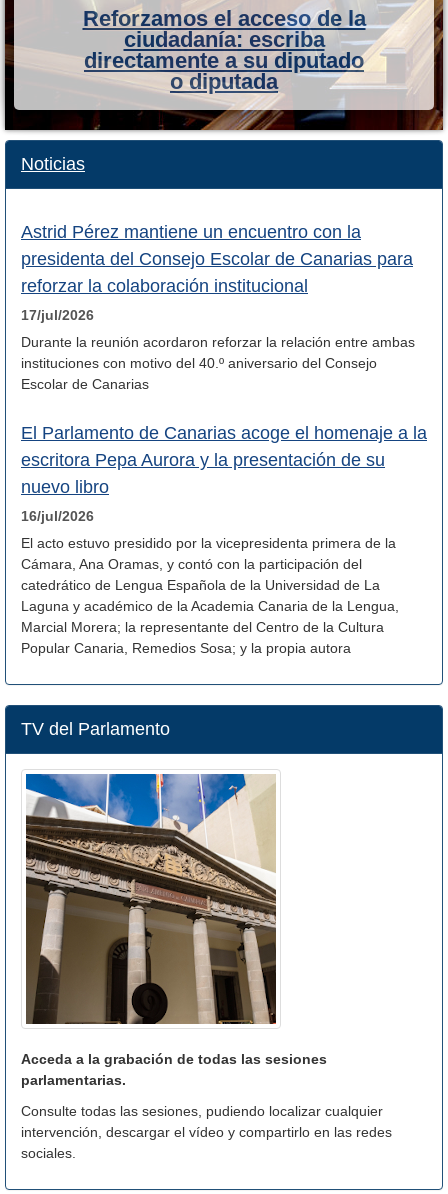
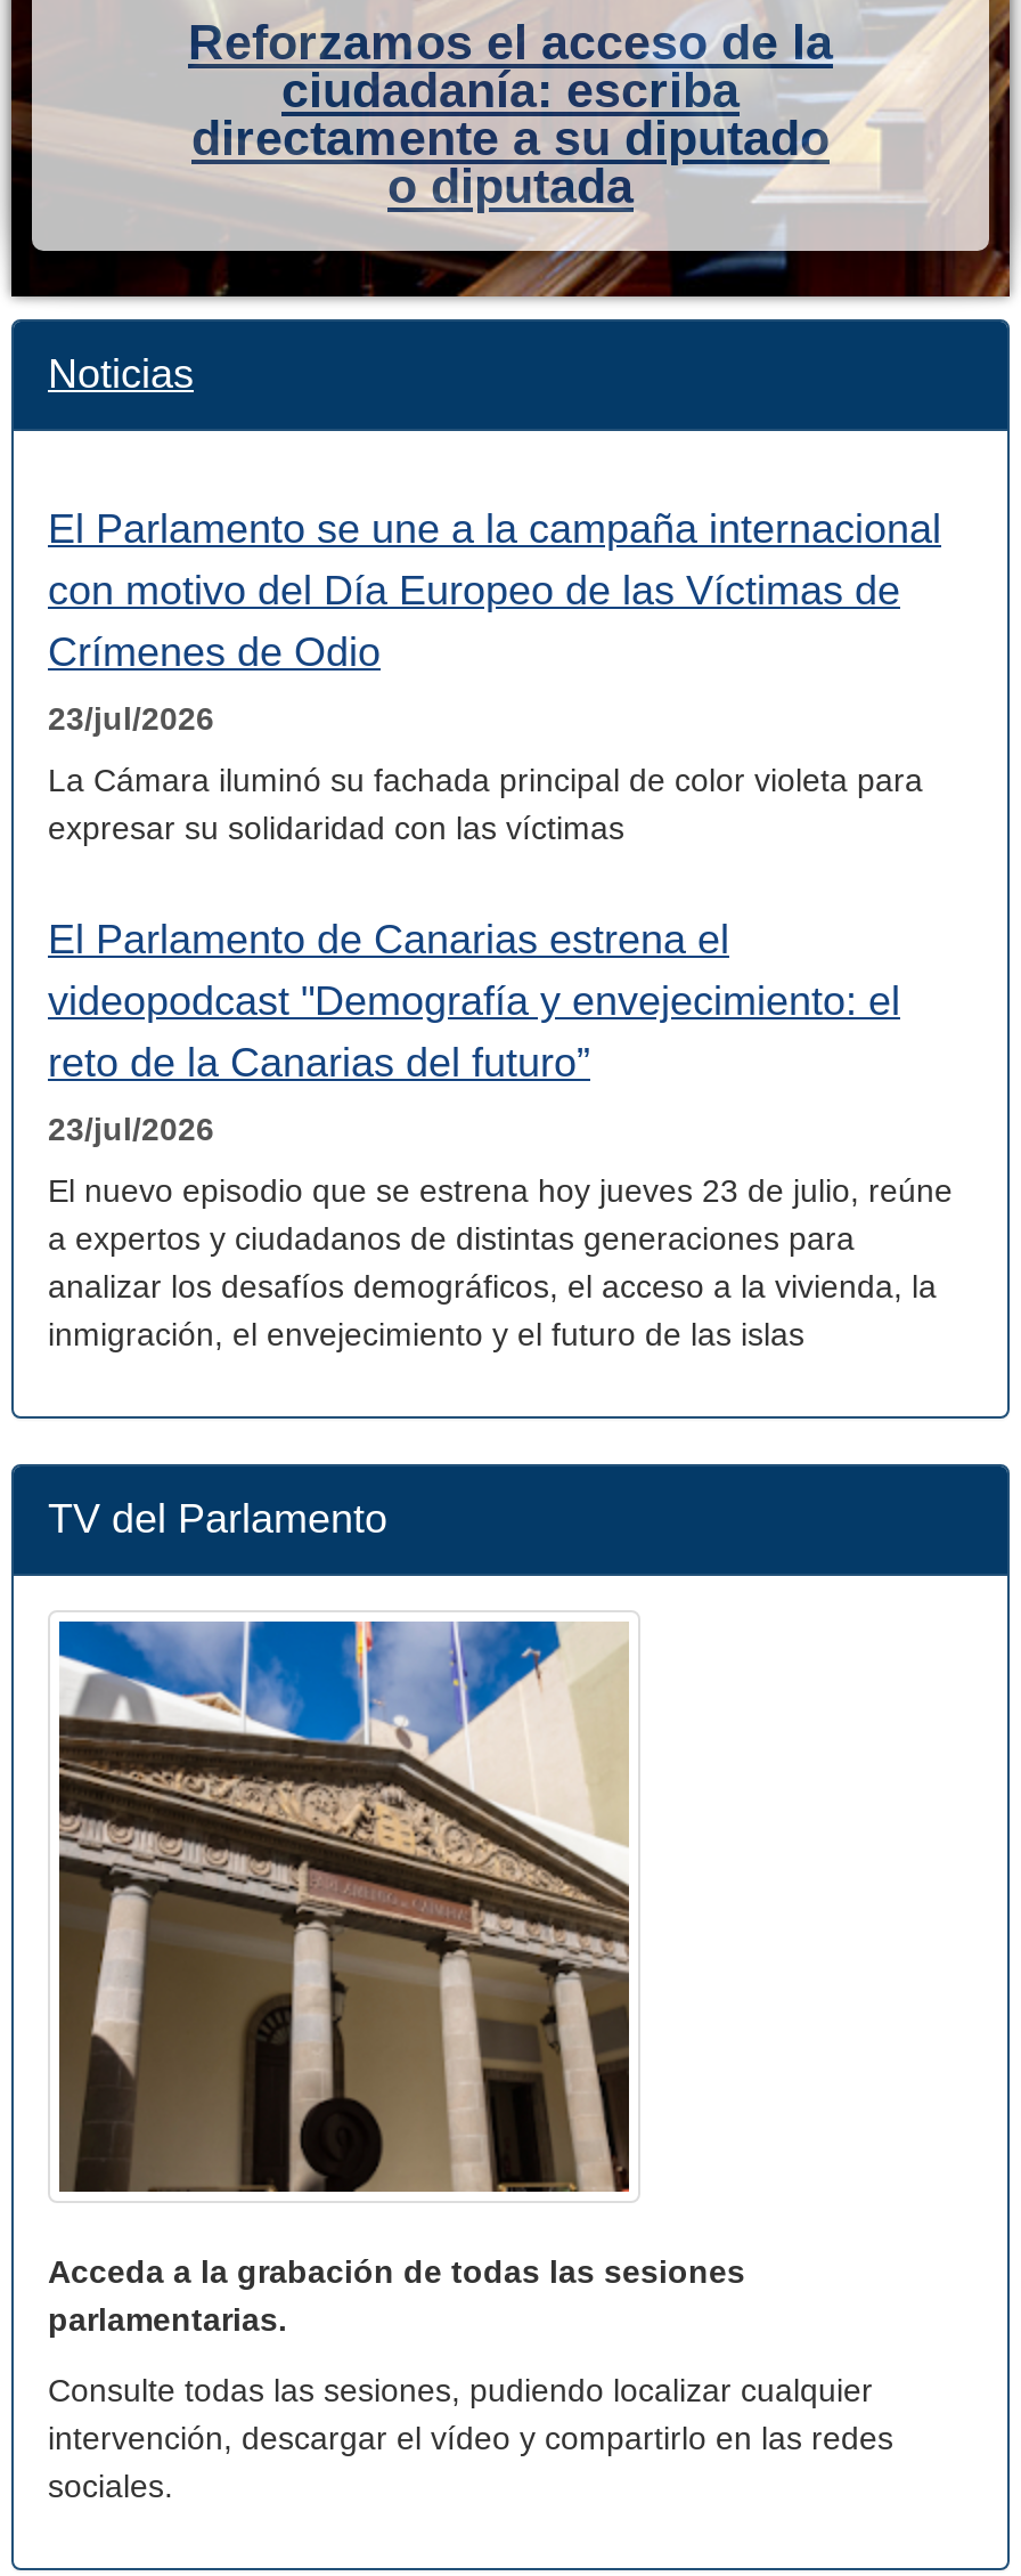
[21,222,413,296] Astrid Pérez mantiene un encuentro con la | presidenta del Consejo Escolar de Canarias para | reforzar la colaboración institucional -> [48,507,941,676] El Parlamento se une a la campaña internacional | con motivo del Día Europeo de las Víctimas de | Crímenes de Odio
[21,307,94,323] 17/jul/2026 -> [48,701,214,737] 23/jul/2026
[21,334,415,392] Durante la reunión acordaron reforzar la relación entre ambas | instituciones con motivo del 40.º aniversario del Consejo | Escolar de Canarias -> [48,762,923,847] La Cámara iluminó su fachada principal de color violeta para | expresar su solidaridad con las víctimas
[21,423,427,497] El Parlamento de Canarias acoge el homenaje a la | escritora Pepa Aurora y la presentación de su | nuevo libro -> [48,917,900,1086] El Parlamento de Canarias estrena el | videopodcast "Demografía y envejecimiento: el | reto de la Canarias del futuro”
[21,508,94,524] 16/jul/2026 -> [48,1111,214,1148] 23/jul/2026
[21,535,399,656] El acto estuvo presidido por la vicepresidenta primera de la | Cámara, Ana Oramas, y contó con la participación del | catedrático de Lengua Española de la Universidad de La | Laguna y académico de la Academia Canaria de la Lengua, | Marcial Morera; la representante del Centro de la Cultura | Popular Canaria, Remedios Sosa; y la propia autora -> [48,1173,953,1353] El nuevo episodio que se estrena hoy jueves 23 de julio, reúne | a expertos y ciudadanos de distintas generaciones para | analizar los desafíos demográficos, el acceso a la vivienda, la | inmigración, el envejecimiento y el futuro de las islas

